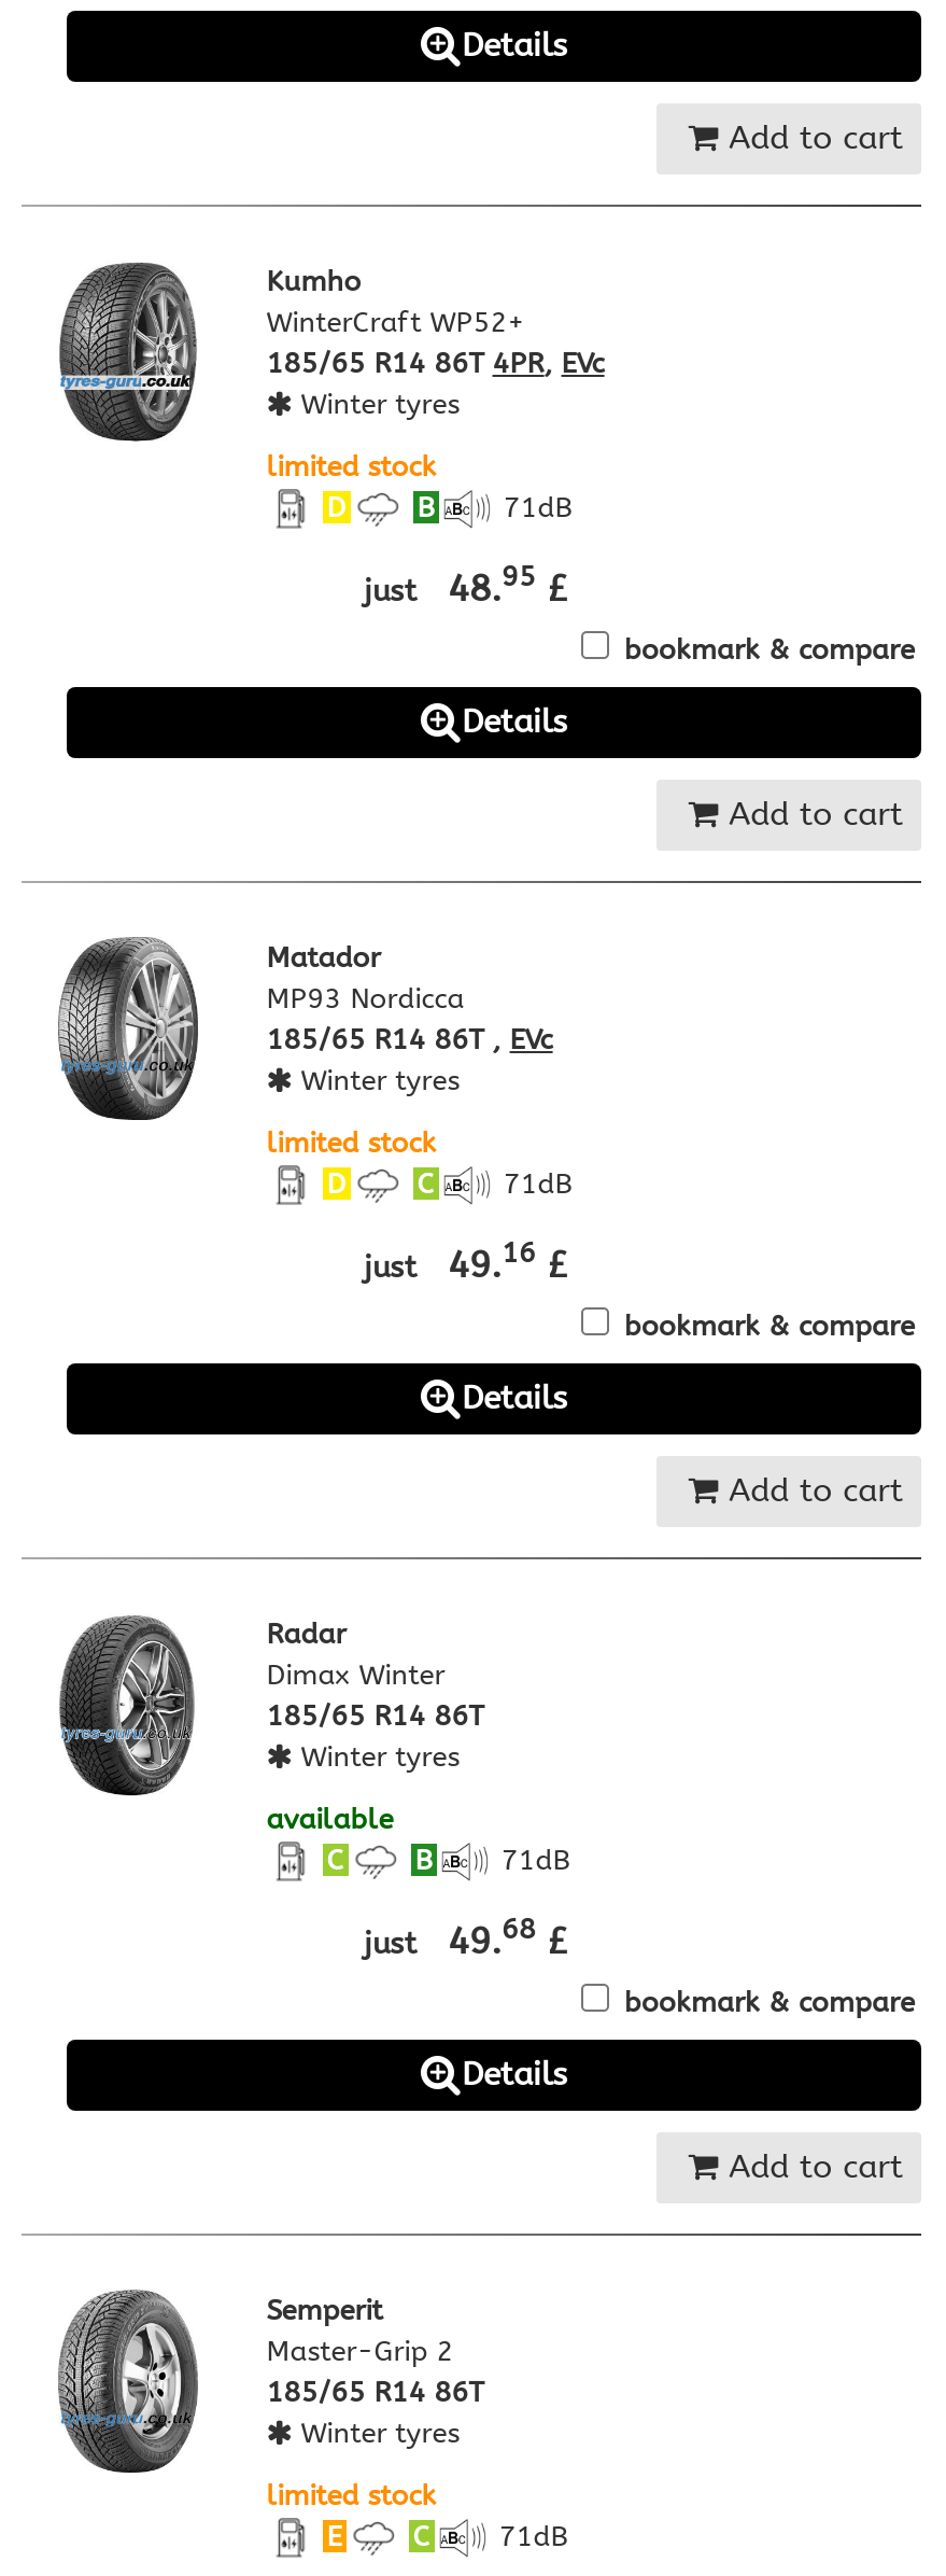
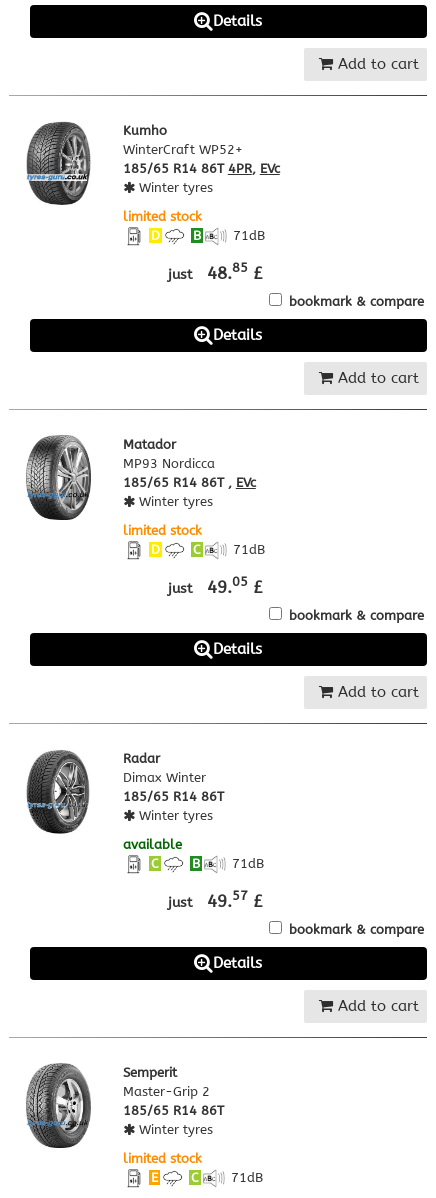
[364,561,568,609] just 48.95 £ -> [168,260,263,283] just 48.85 £
[364,1237,568,1285] just 49.16 £ -> [168,574,263,597] just 49.05 £
[364,1913,568,1962] just 49.68 £ -> [168,888,263,911] just 49.57 £

